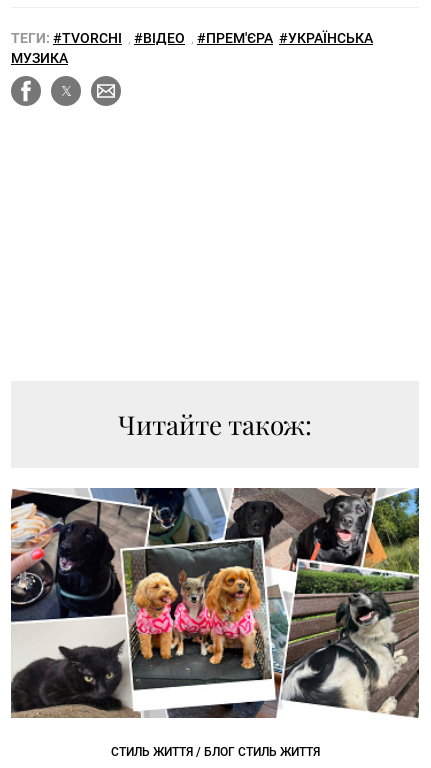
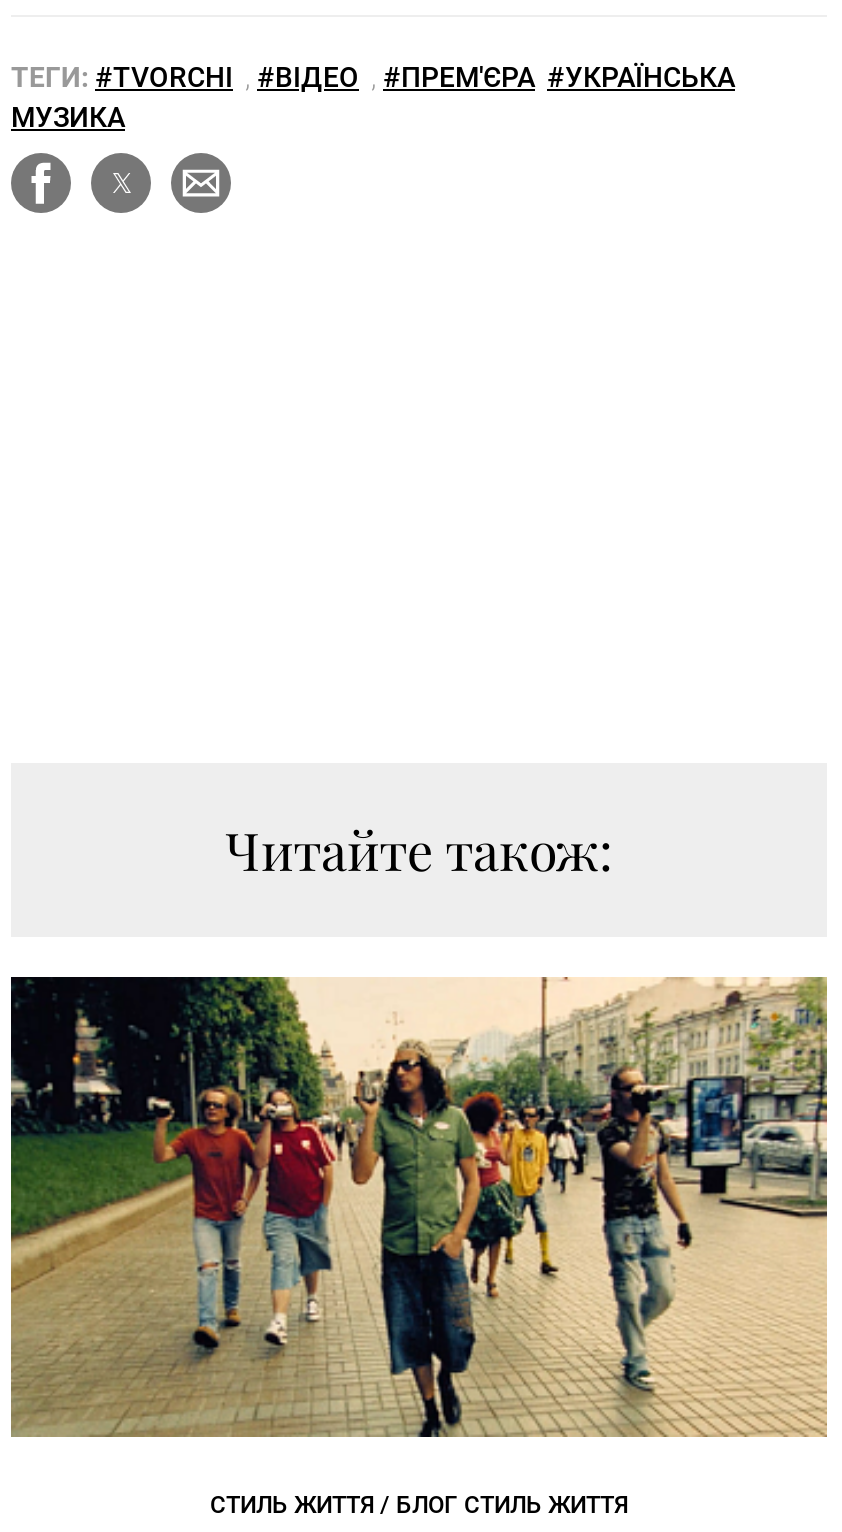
[10,487,420,719] [image] -> [9,975,829,1439] [image]

